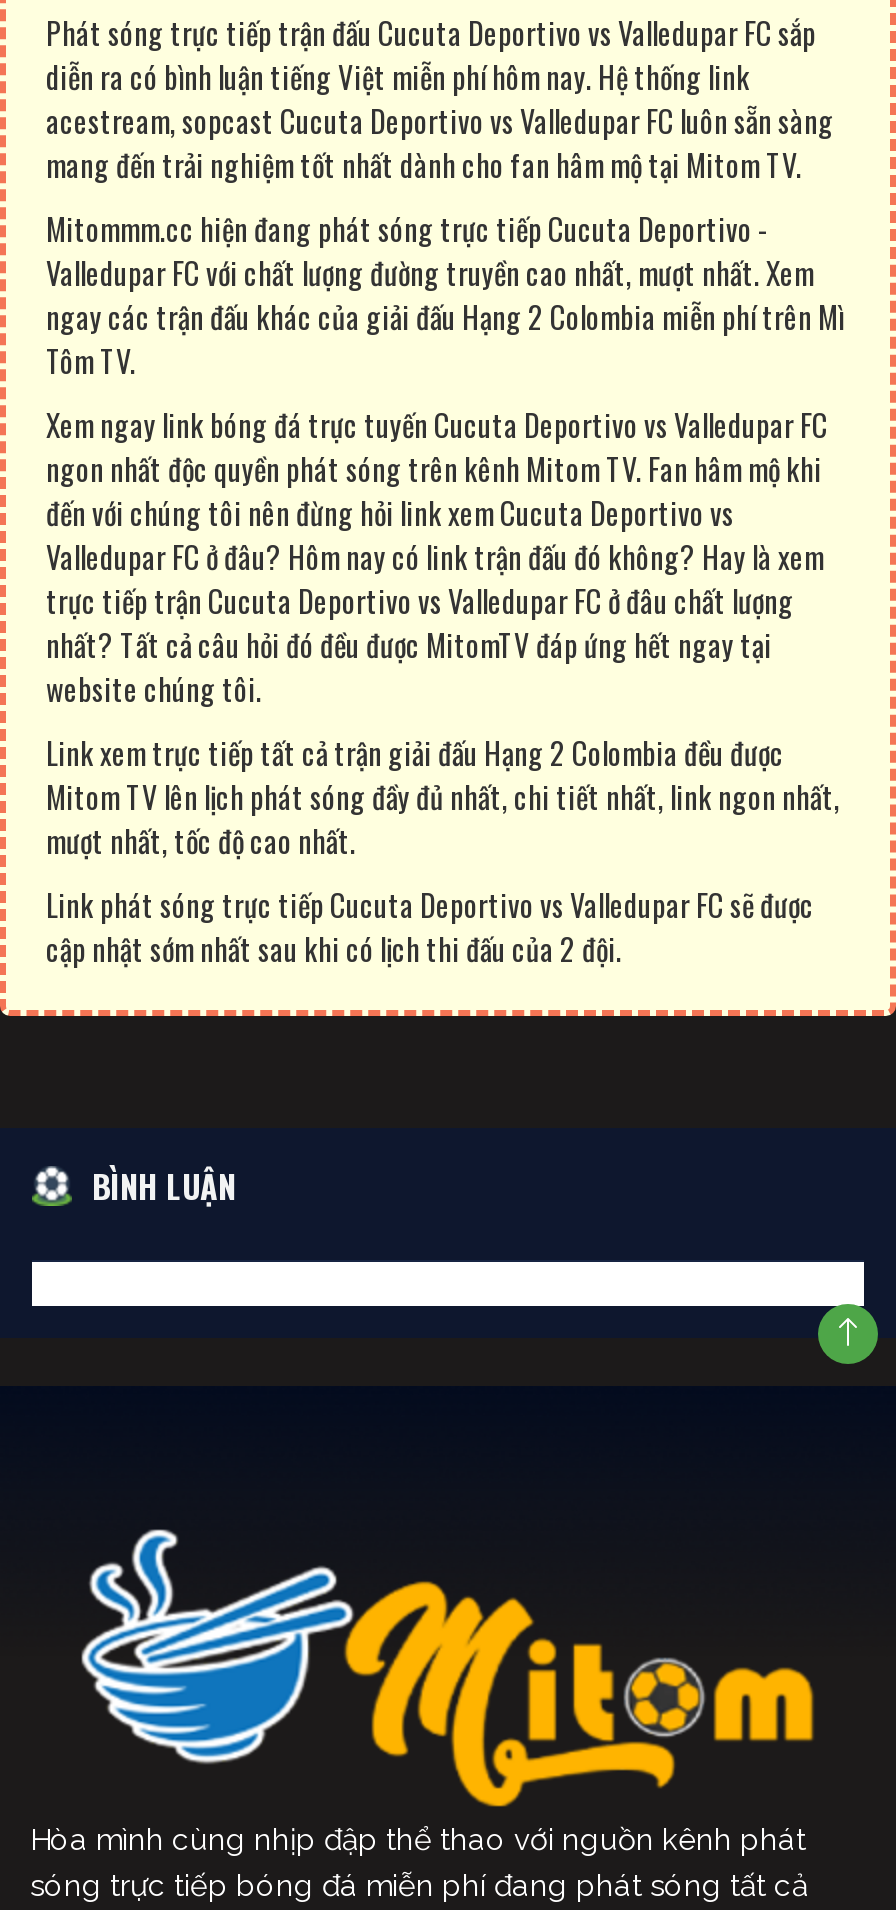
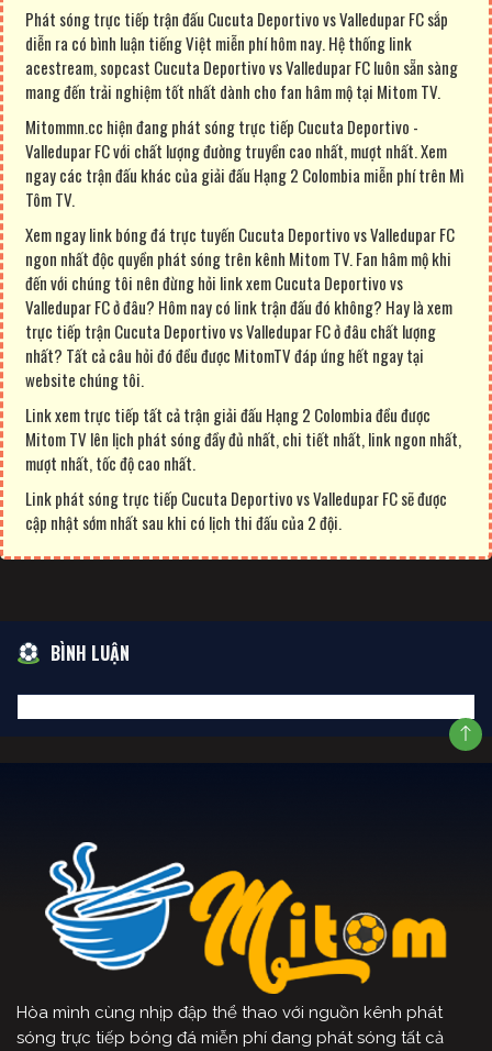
[46,205,768,249] Mitommm.cc hiện đang phát sóng trực tiếp Cucuta Deportivo - -> [25,114,418,138] Mitommn.cc hiện đang phát sóng trực tiếp Cucuta Deportivo -

